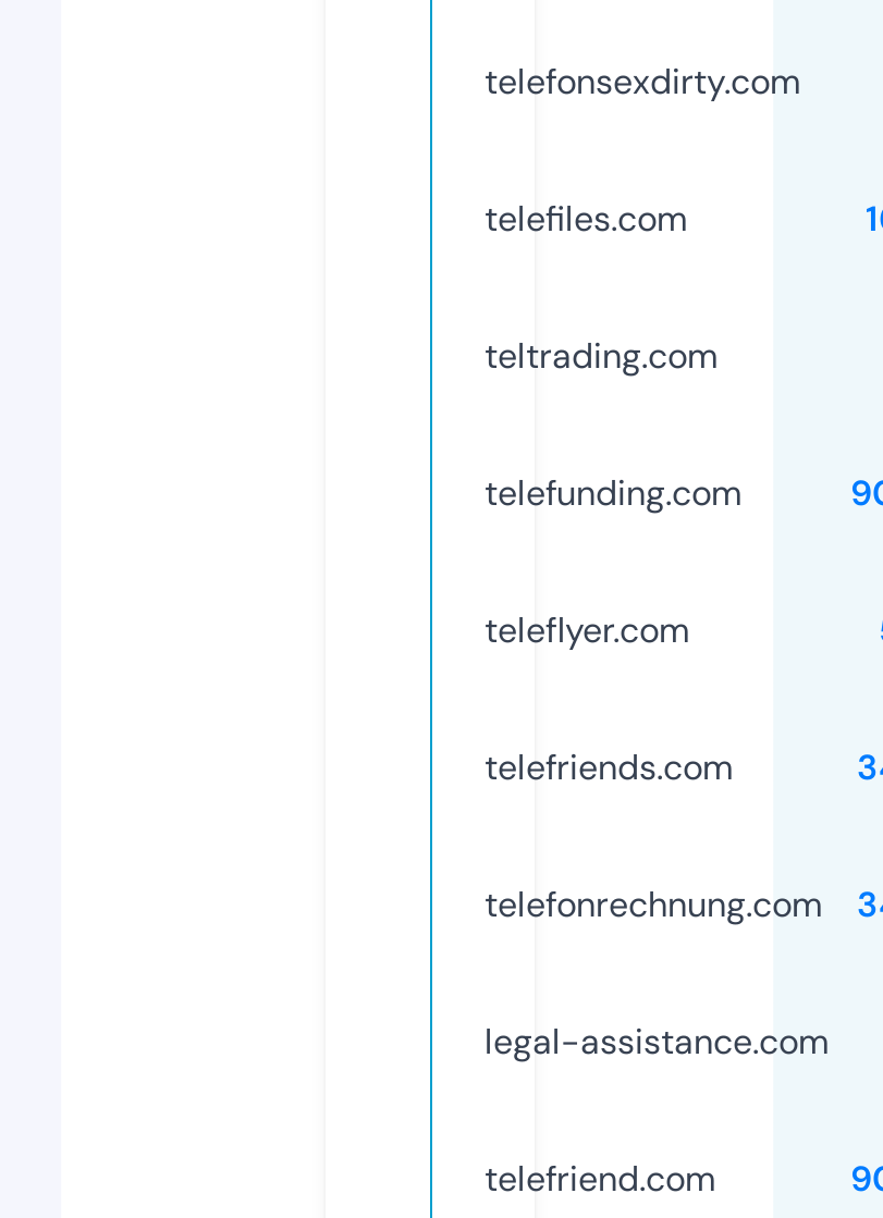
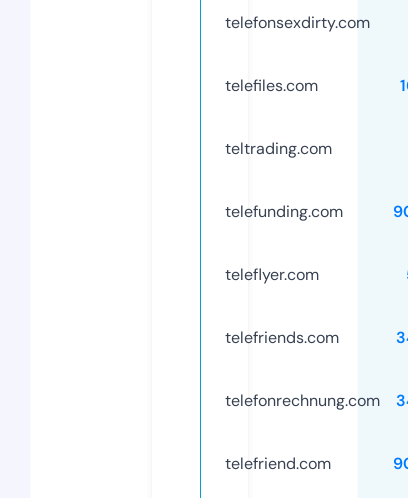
[485,1018,829,1064] legal-assistance.com -> none

